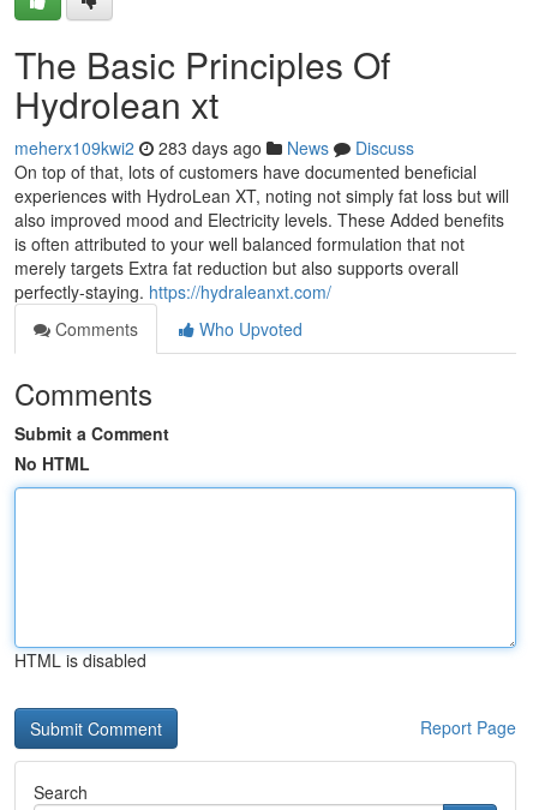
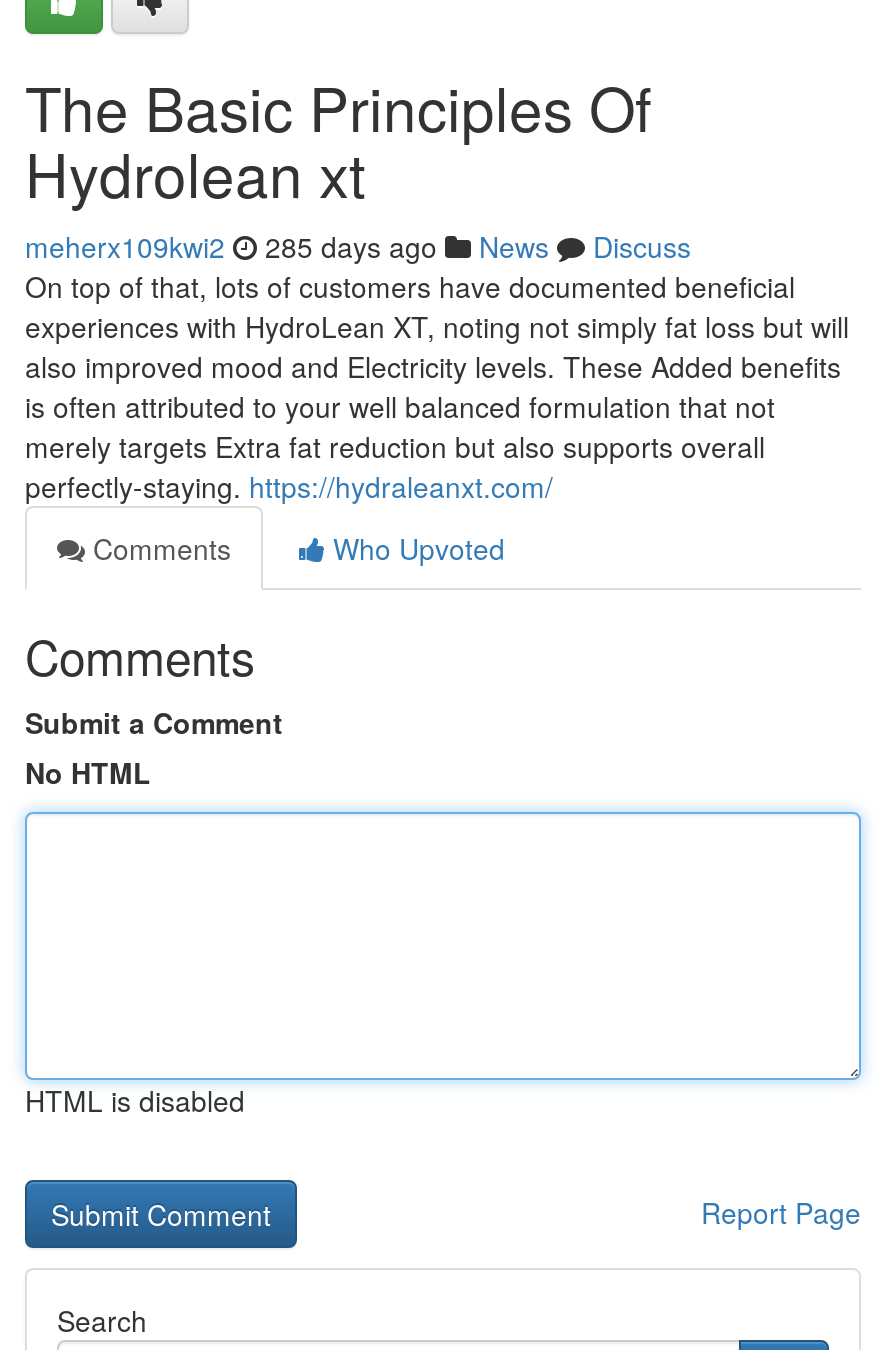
[14,136,414,160] meherx109kwi2 283 days ago News Discuss -> [25,226,691,266] meherx109kwi2 285 days ago News Discuss

